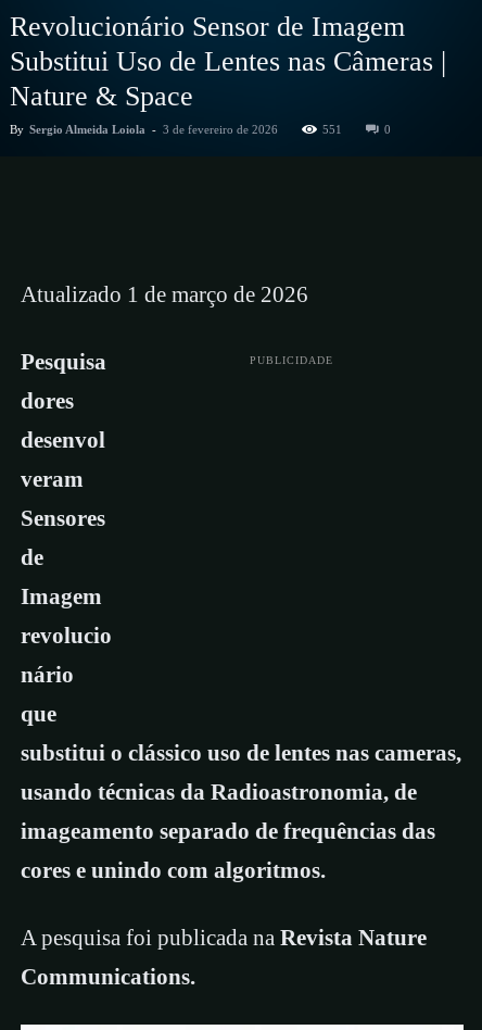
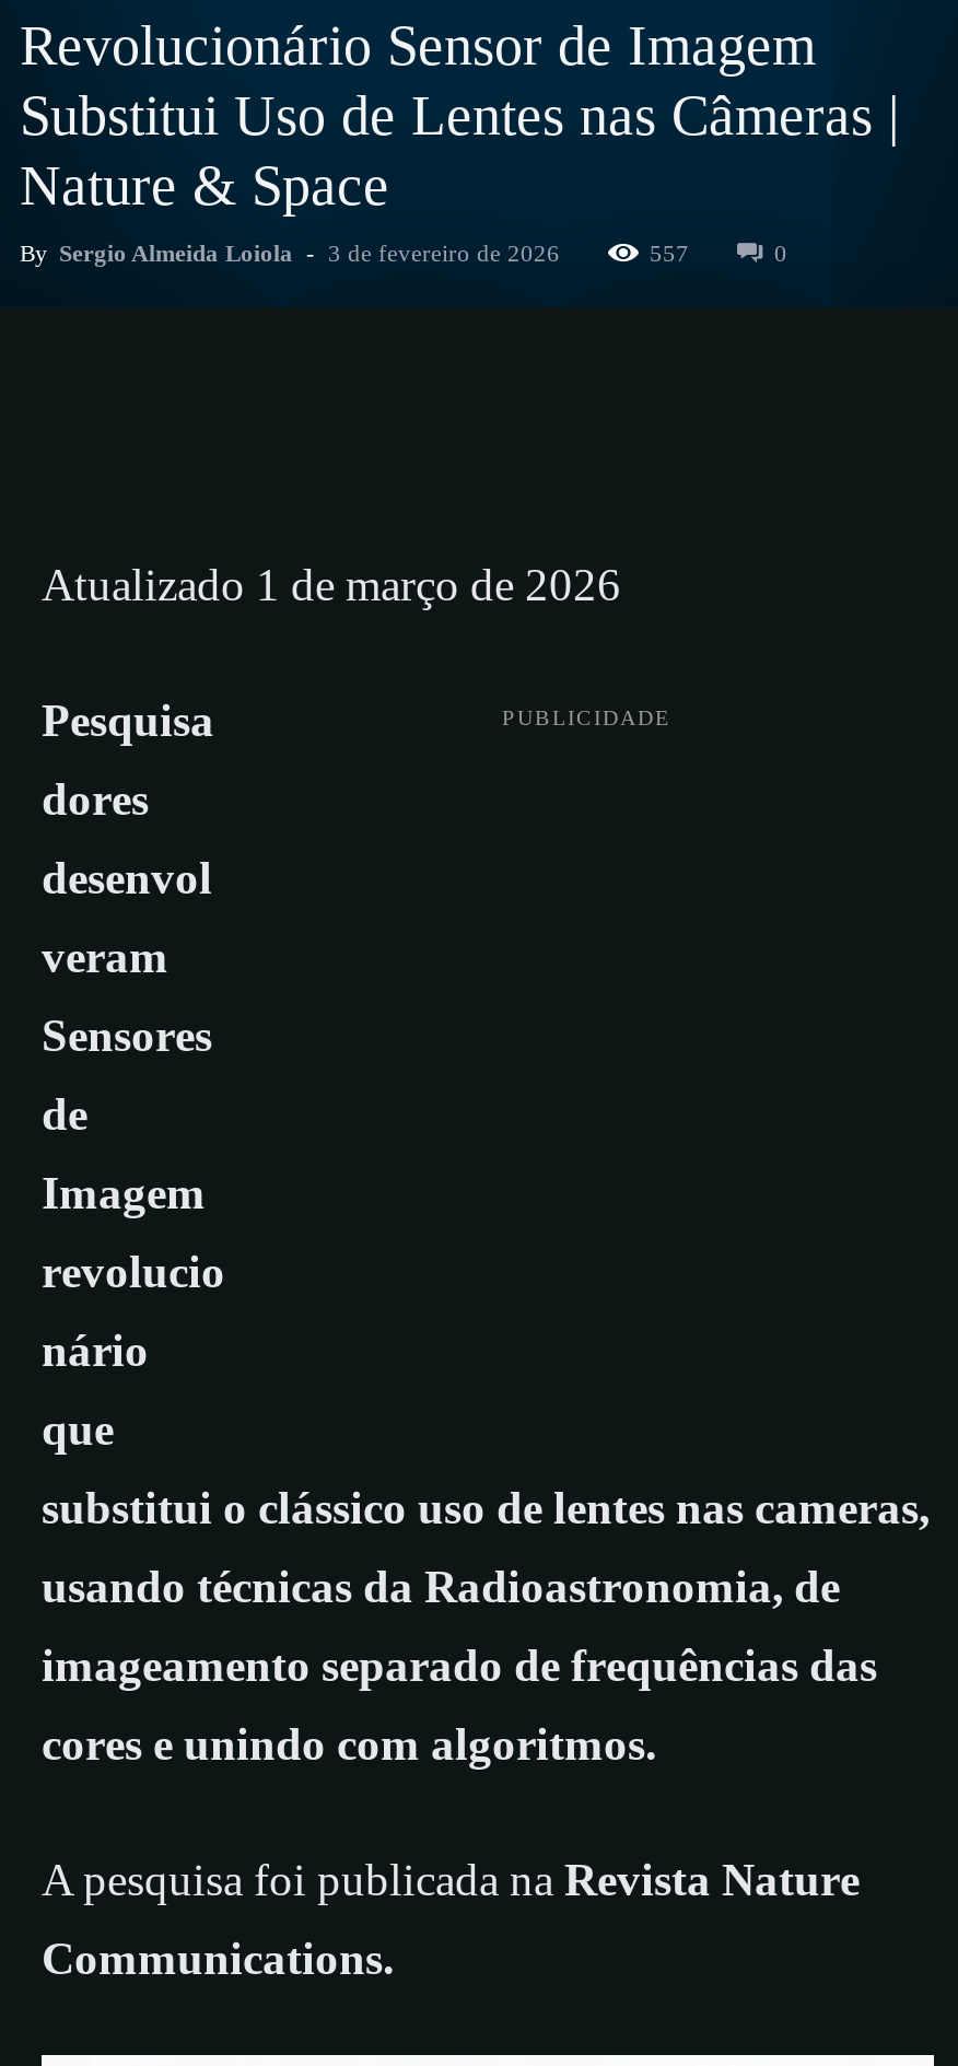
[322,123,342,136] 551 -> [650,240,689,266] 557

